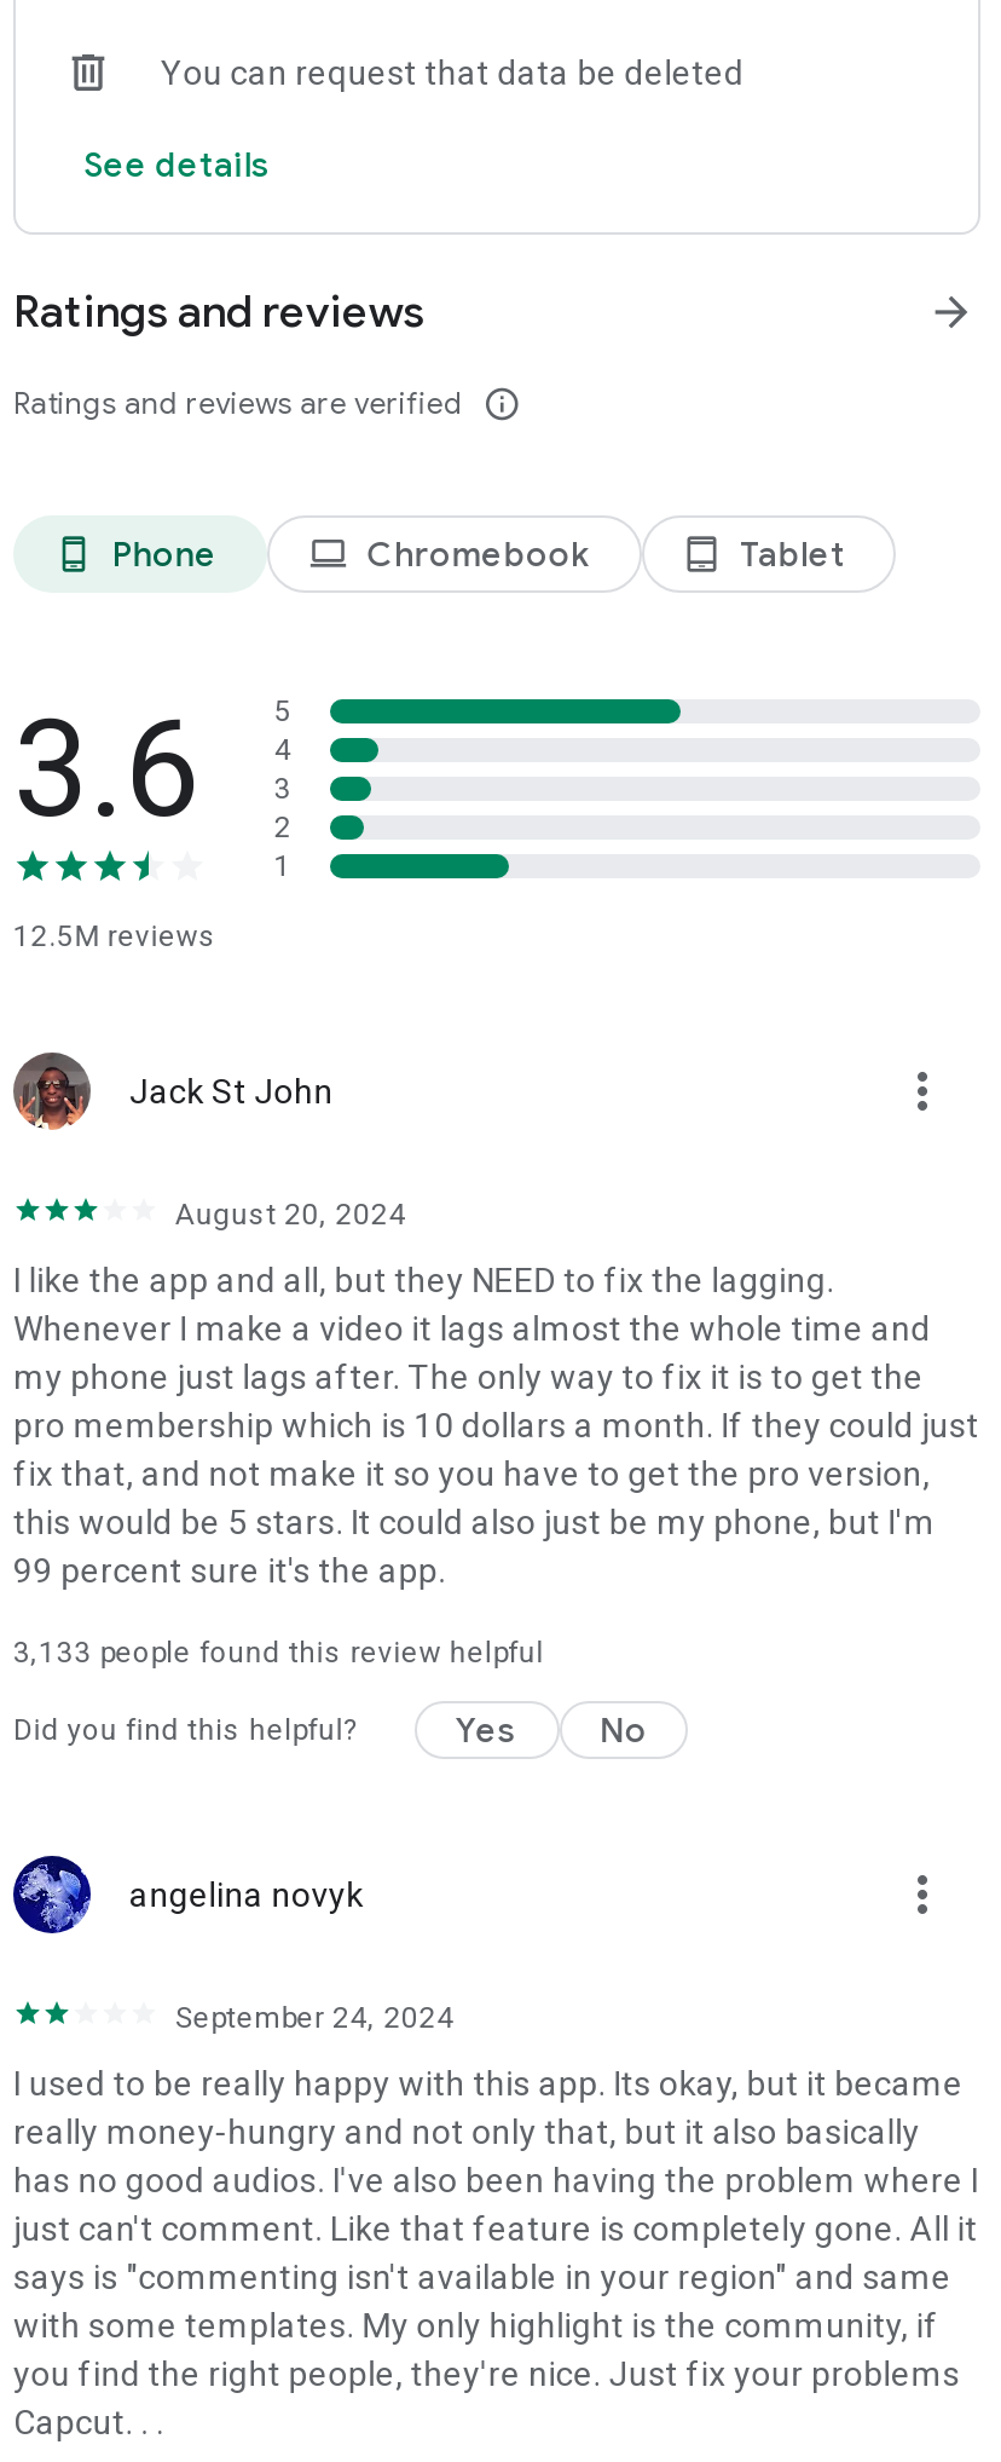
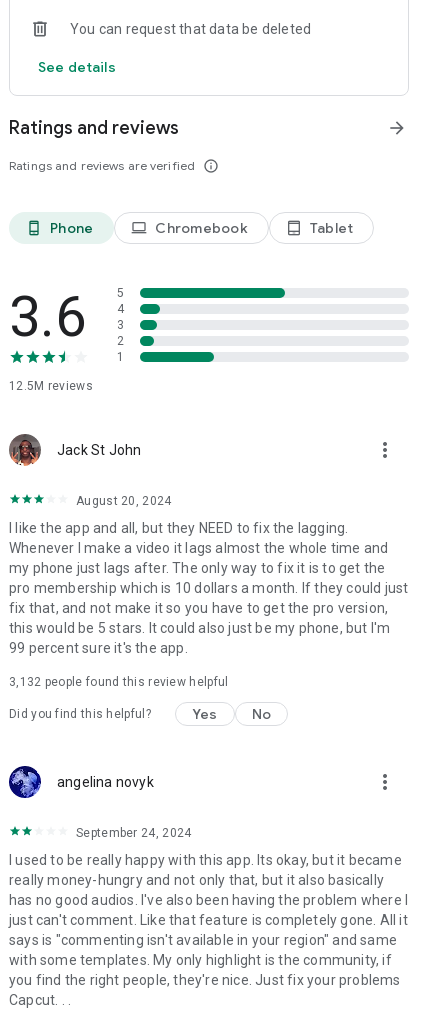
[13,1636,544,1670] 3,133 people found this review helpful -> [9,675,228,689] 3,132 people found this review helpful

